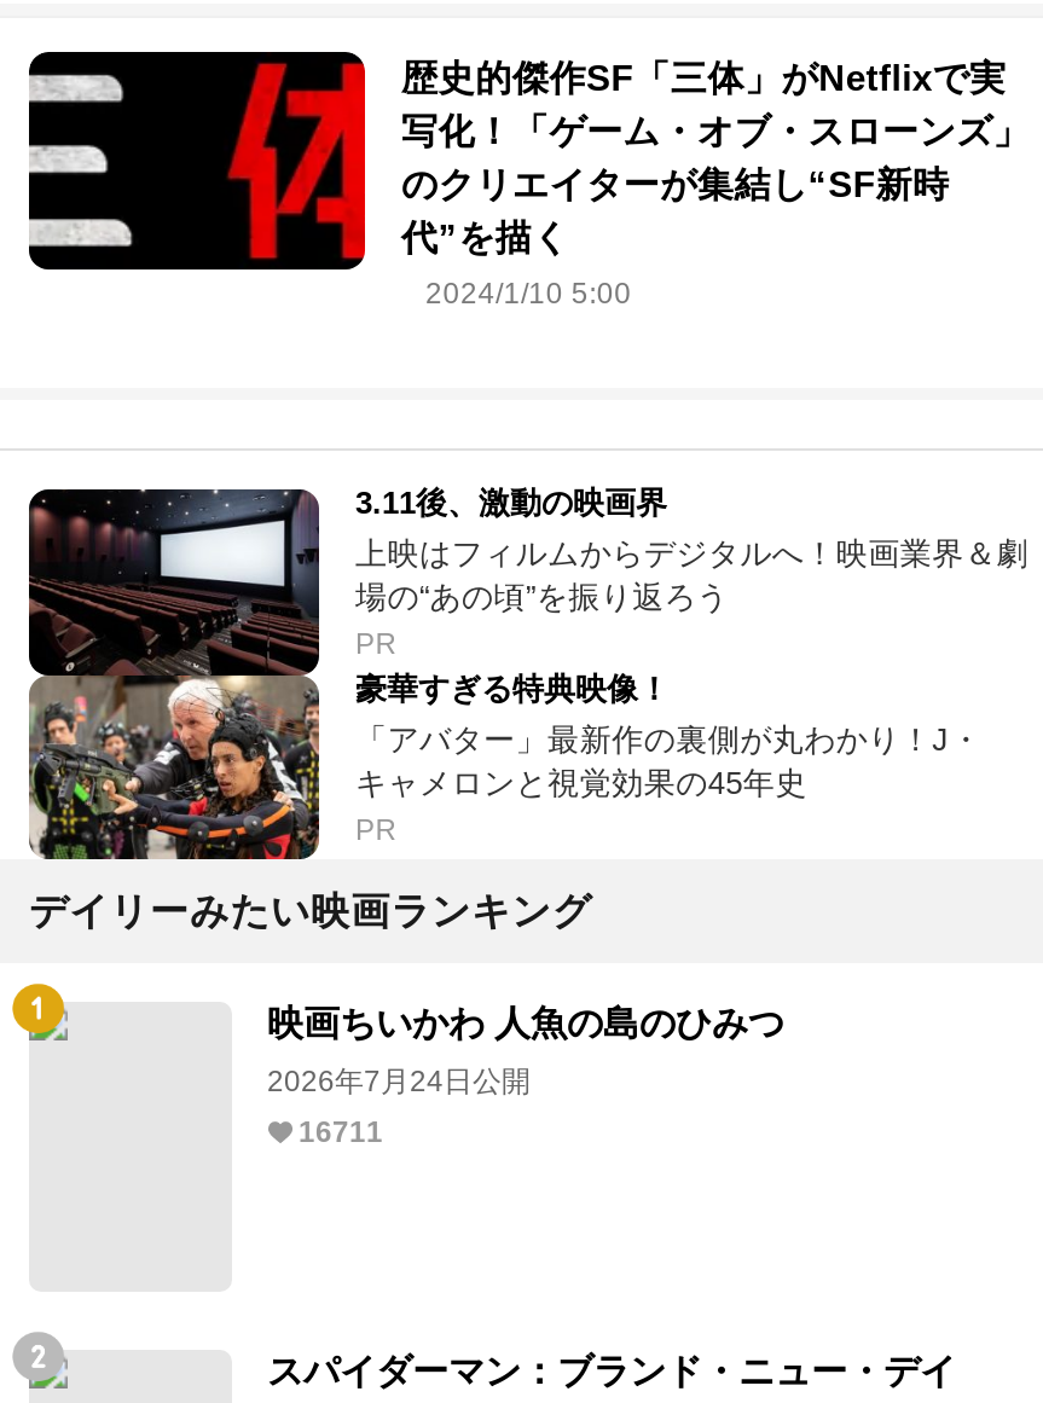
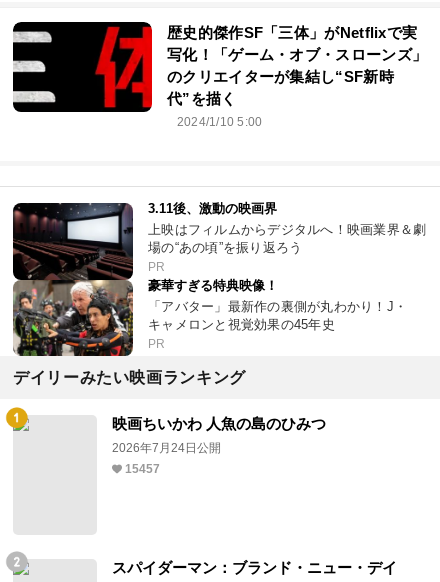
[299,1116,383,1150] 16711 -> [124,462,159,476] 15457

